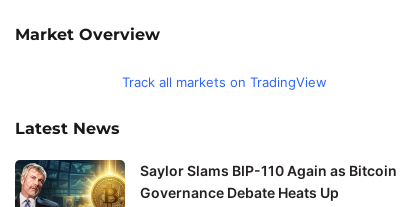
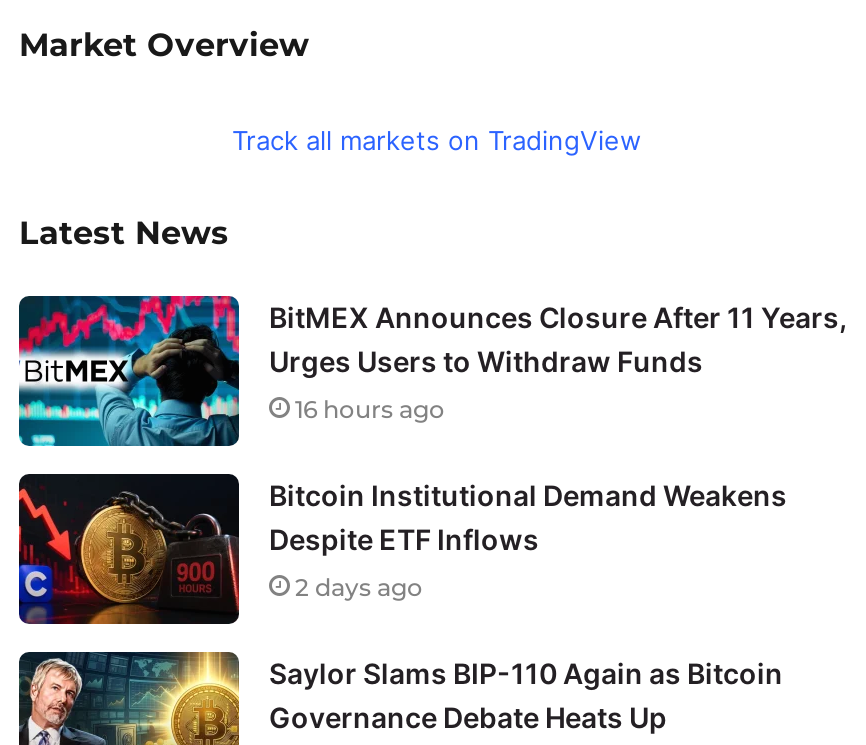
none -> [17,293,847,601] [image] | BitMEX Announces Closure After 11 Years, | Urges Users to Withdraw Funds | 16 hours ago | Bitcoin Institutional Demand Weakens | Despite ETF Inflows | 2 days ago
none -> [17,471,241,627] [image]

